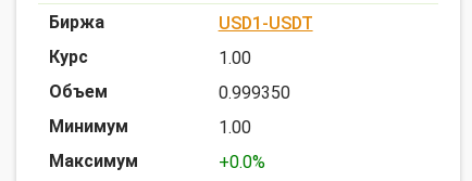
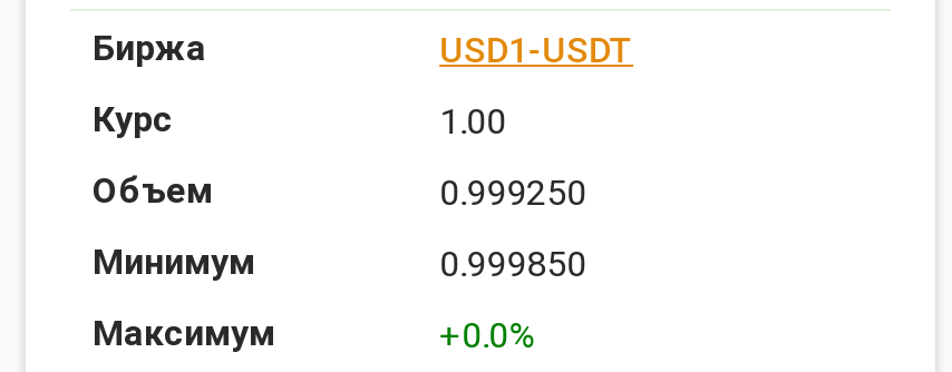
[218,82,290,103] 0.999350 -> [439,172,587,214] 0.999250
[218,117,251,138] 1.00 -> [439,243,587,285] 0.999850

